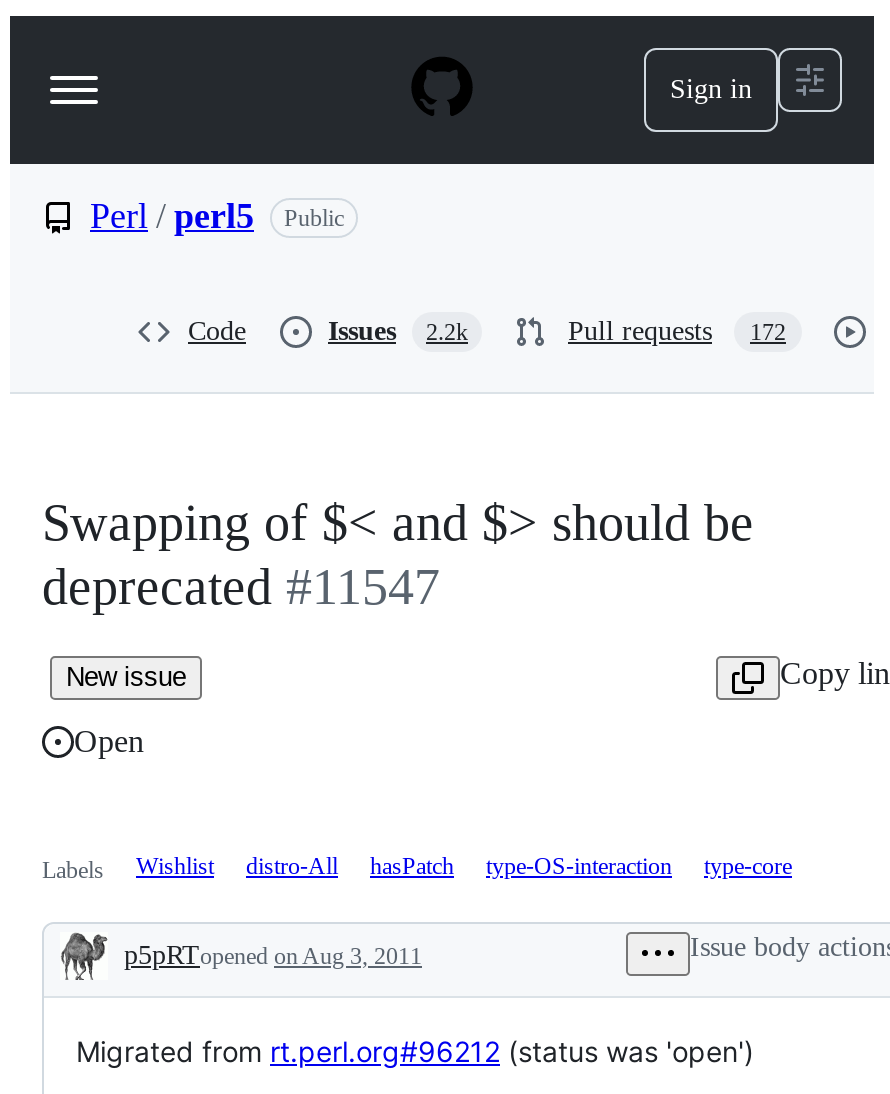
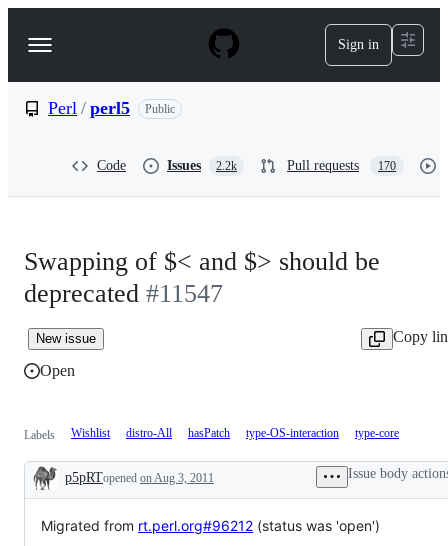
[568,316,786,346] Pull requests 172 -> [287,158,396,173] Pull requests 170

